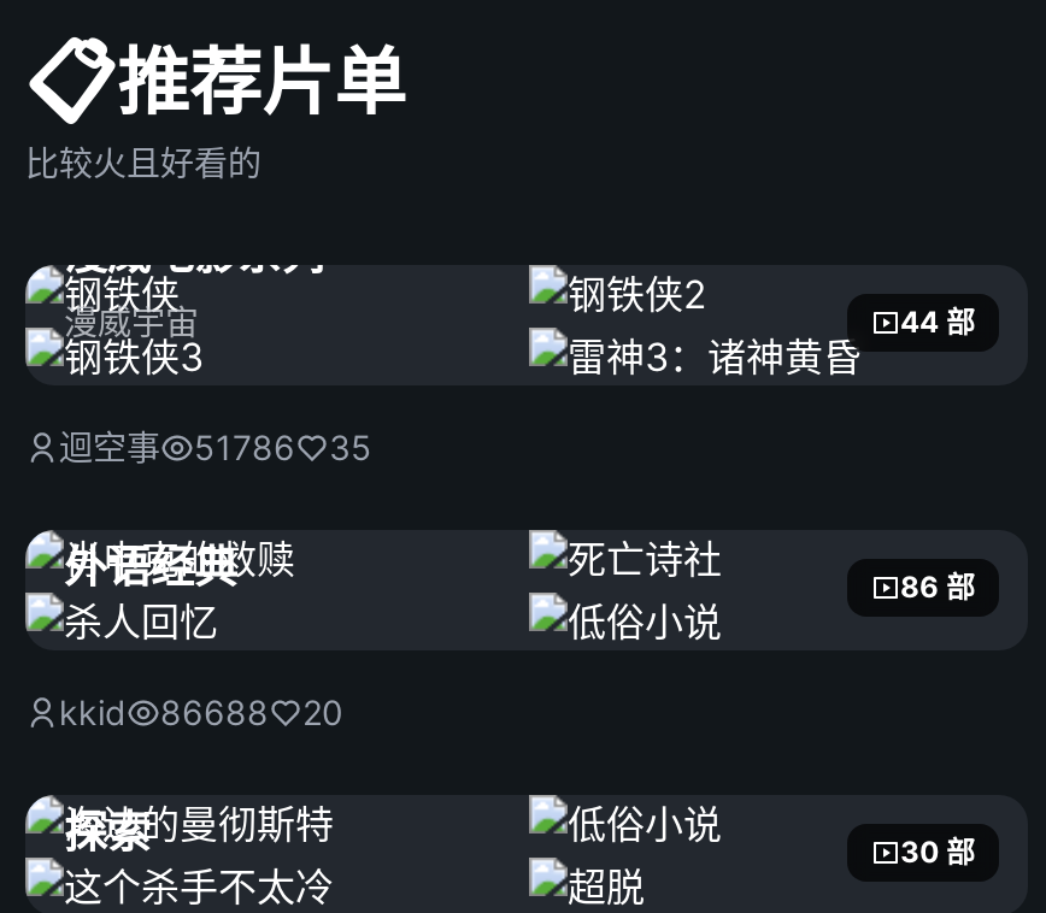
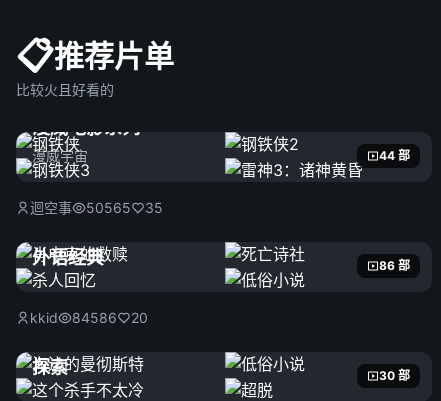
[59,426,372,467] 迴空事 51786 35 -> [30,199,163,216] 迴空事 50565 35
[59,691,343,732] kkid 86688 20 -> [30,309,148,326] kkid 84586 20

